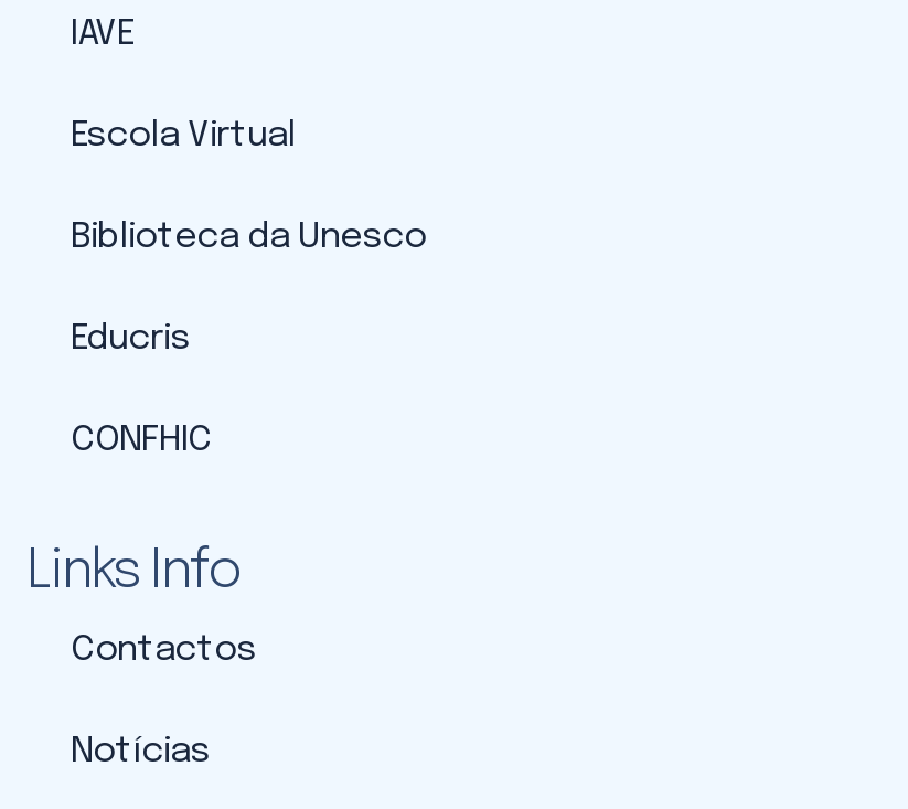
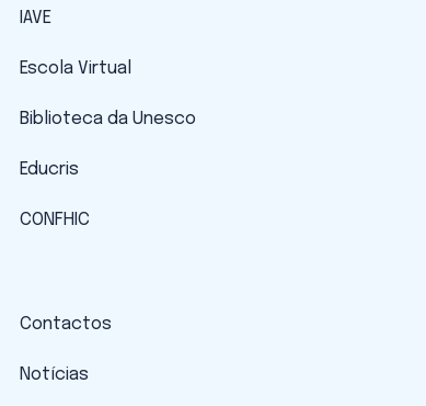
[26,545,238,601] Links Info -> none

